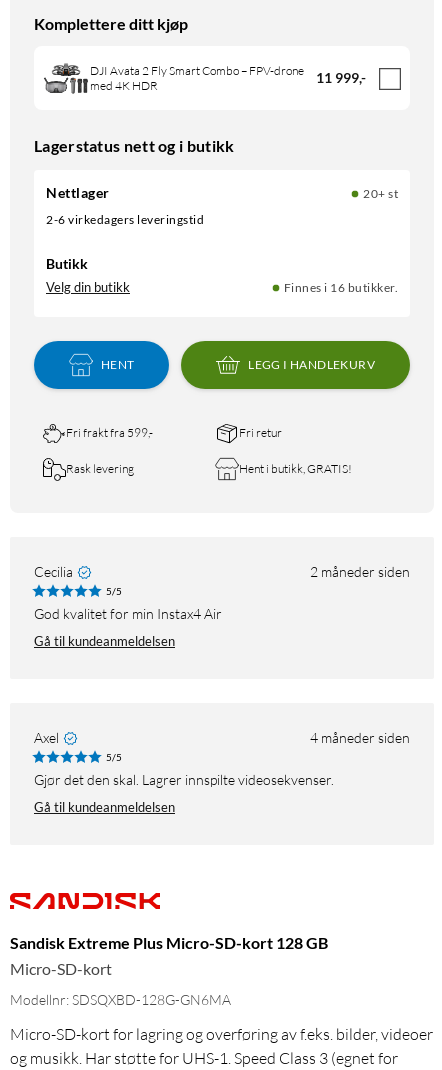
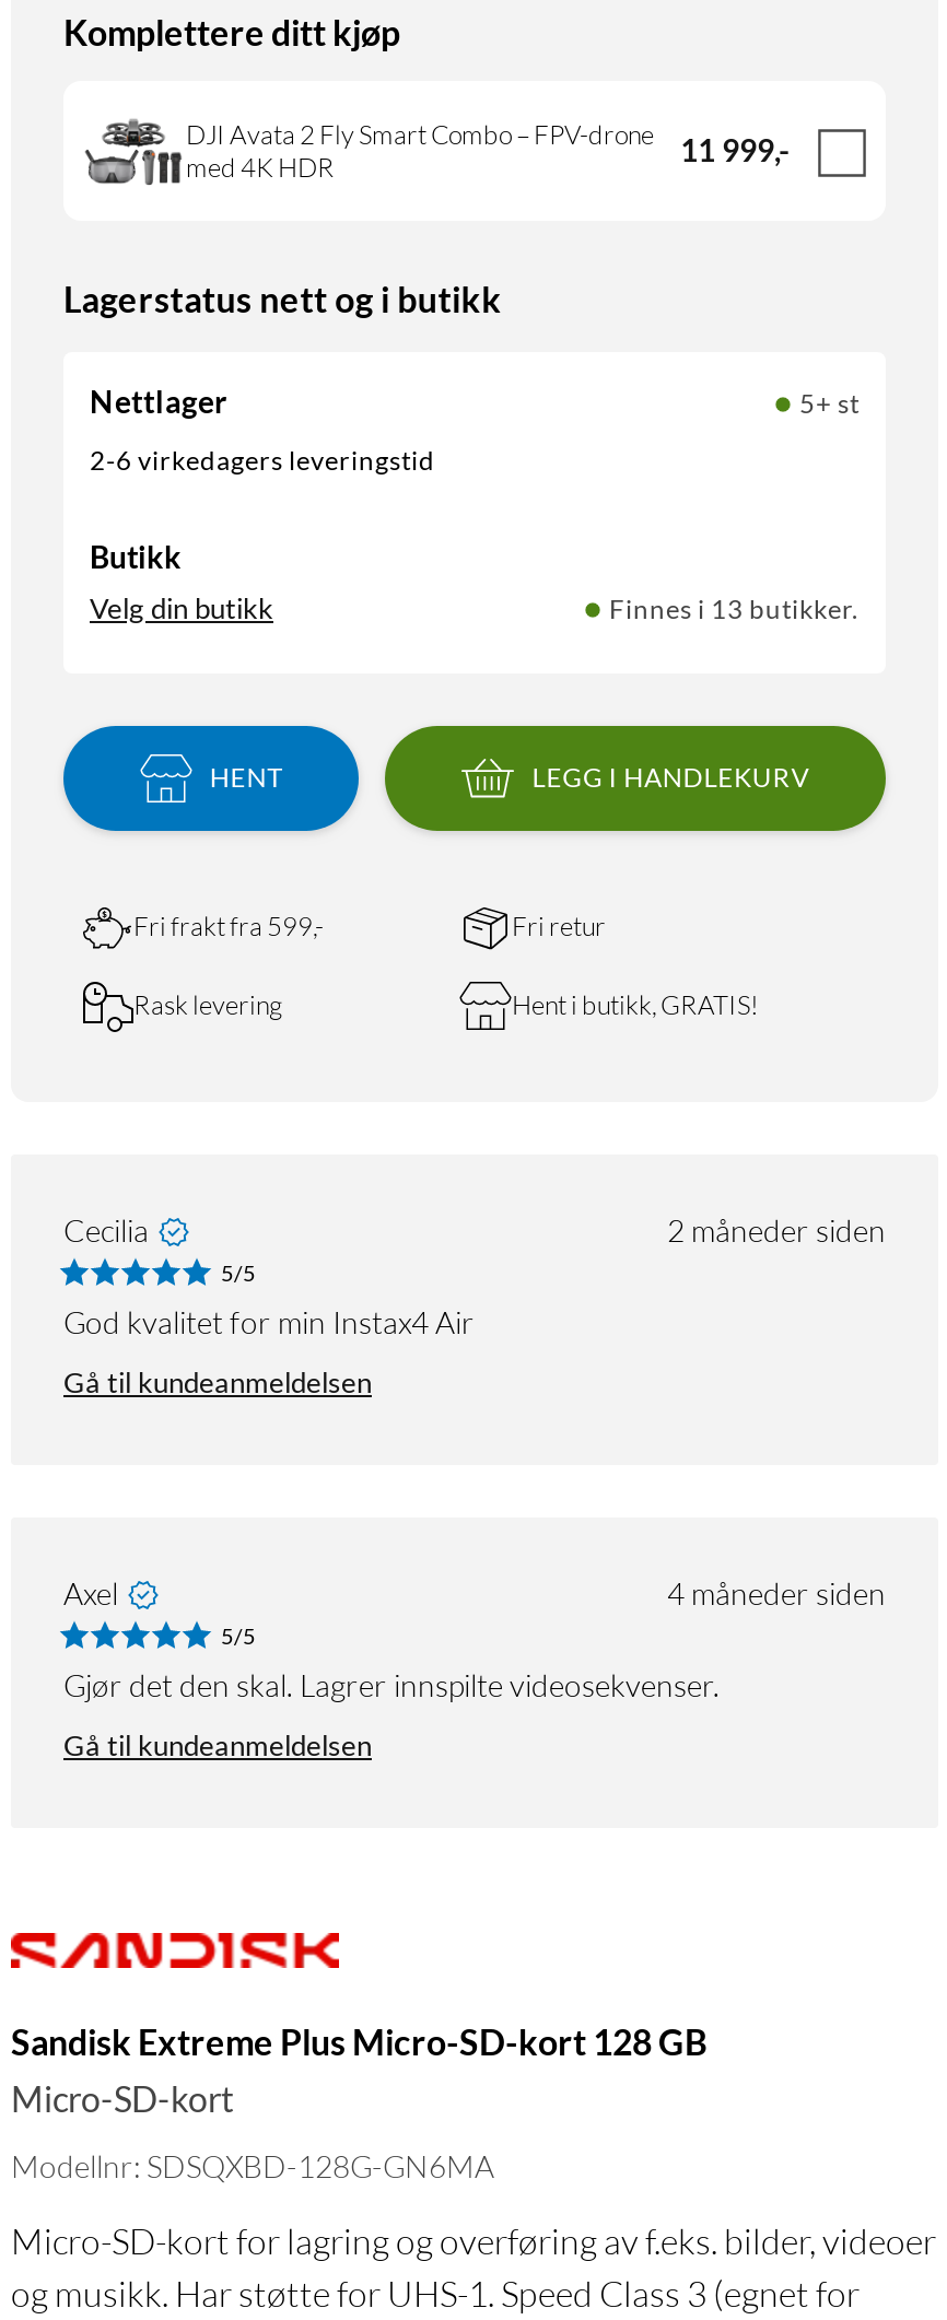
[363,186,398,201] 20+ st -> [799,387,860,419] 5+ st
[283,280,398,295] Finnes i 16 butikker. -> [609,592,860,625] Finnes i 13 butikker.

